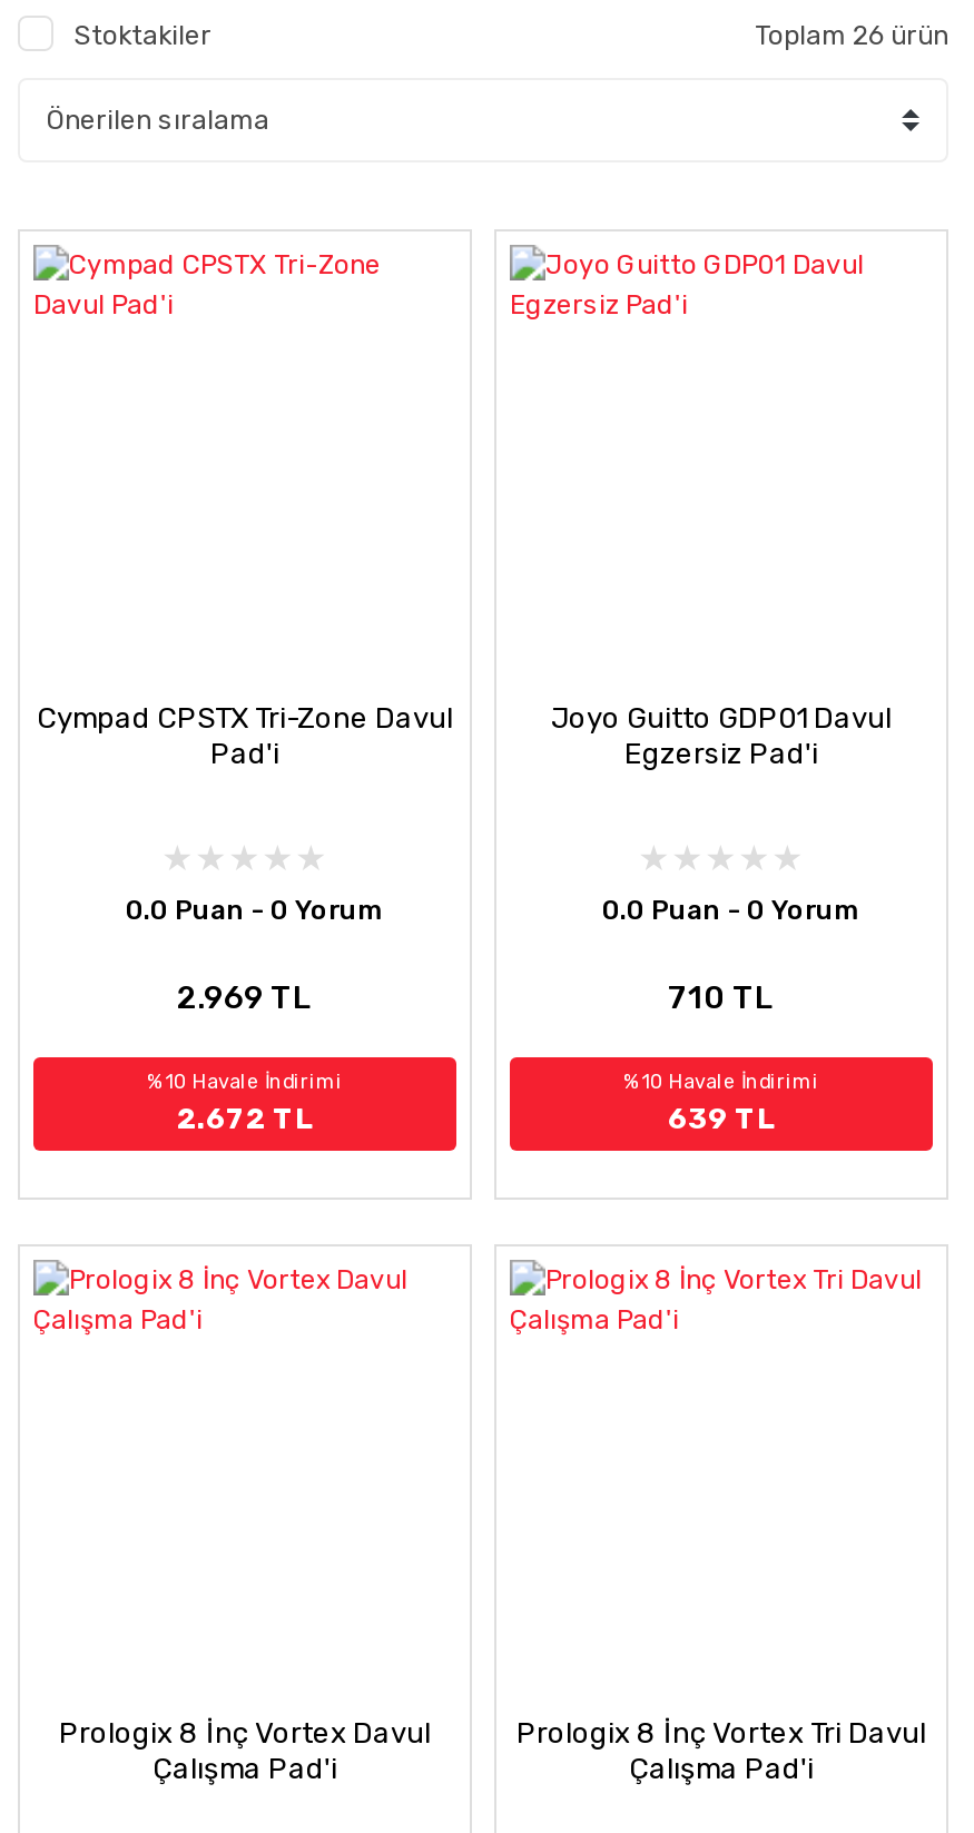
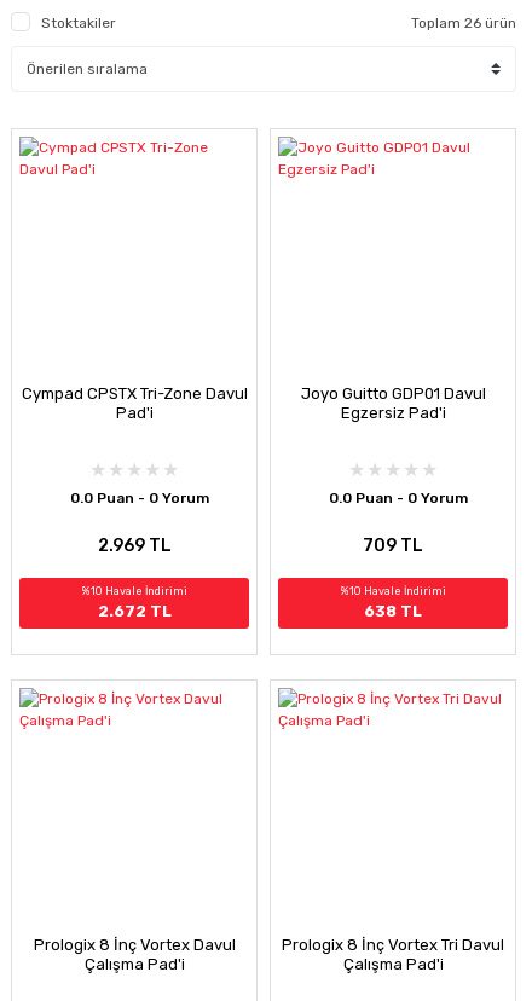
[668,979,775,1017] 710 TL -> [363,535,423,556] 709 TL
[668,1102,775,1135] 639 TL -> [364,602,422,620] 638 TL

